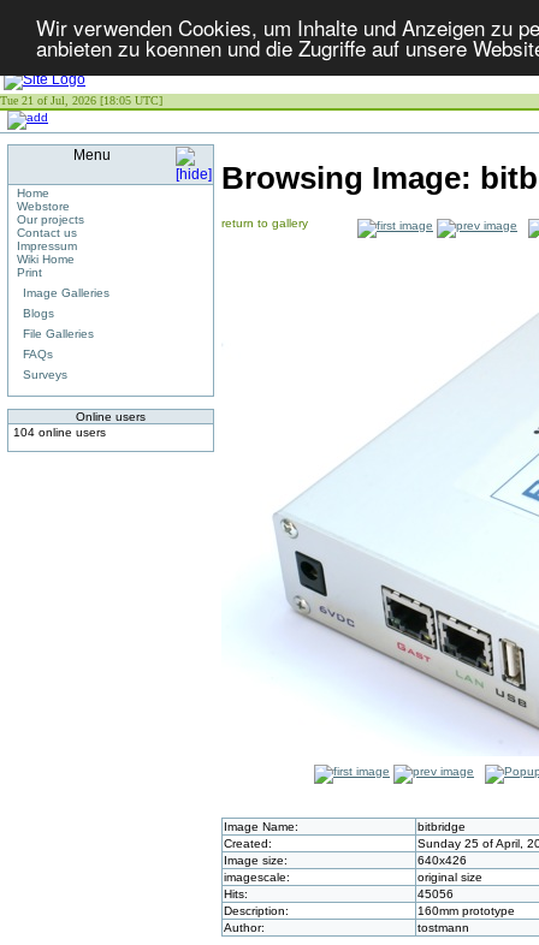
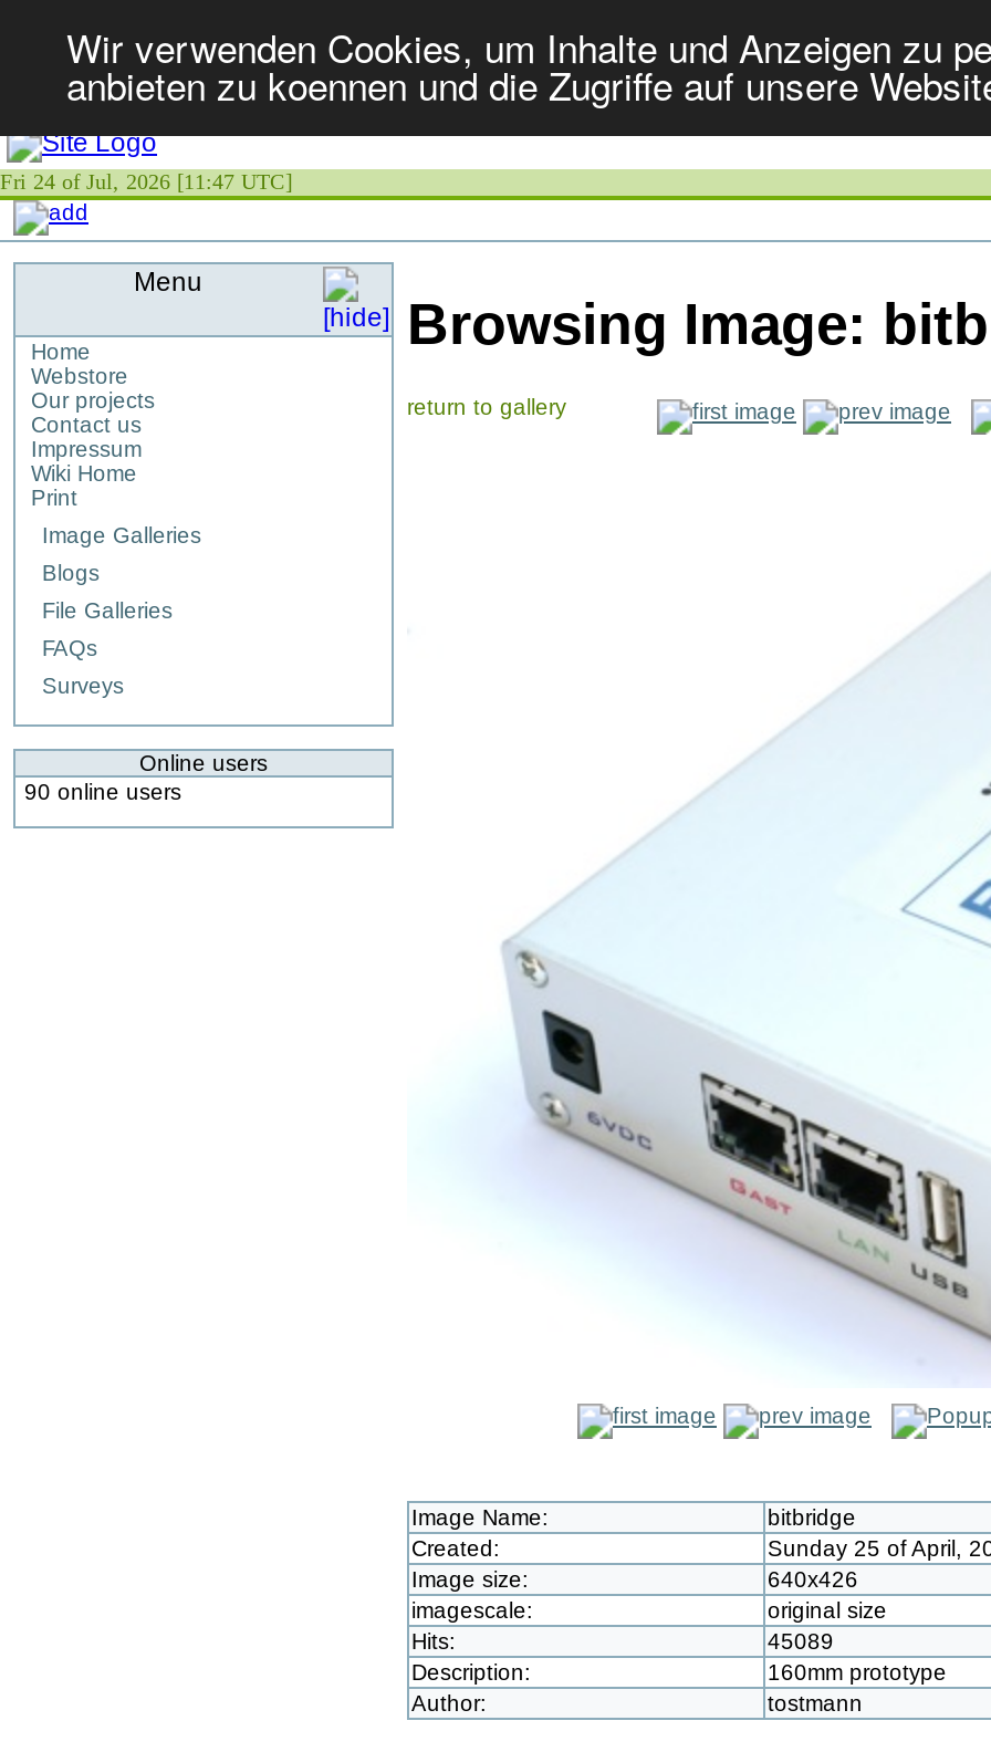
[0,94,162,107] Tue 21 of Jul, 2026 [18:05 UTC] -> [0,169,292,194] Fri 24 of Jul, 2026 [11:47 UTC]
[13,426,106,439] 104 online users -> [24,780,181,804] 90 online users
[417,888,454,901] 45056 -> [768,1630,834,1654] 45089

